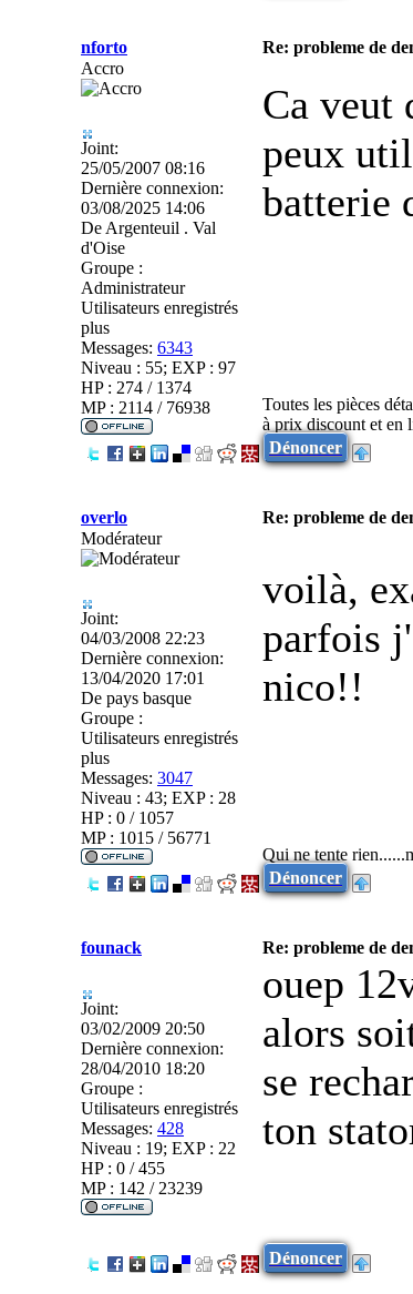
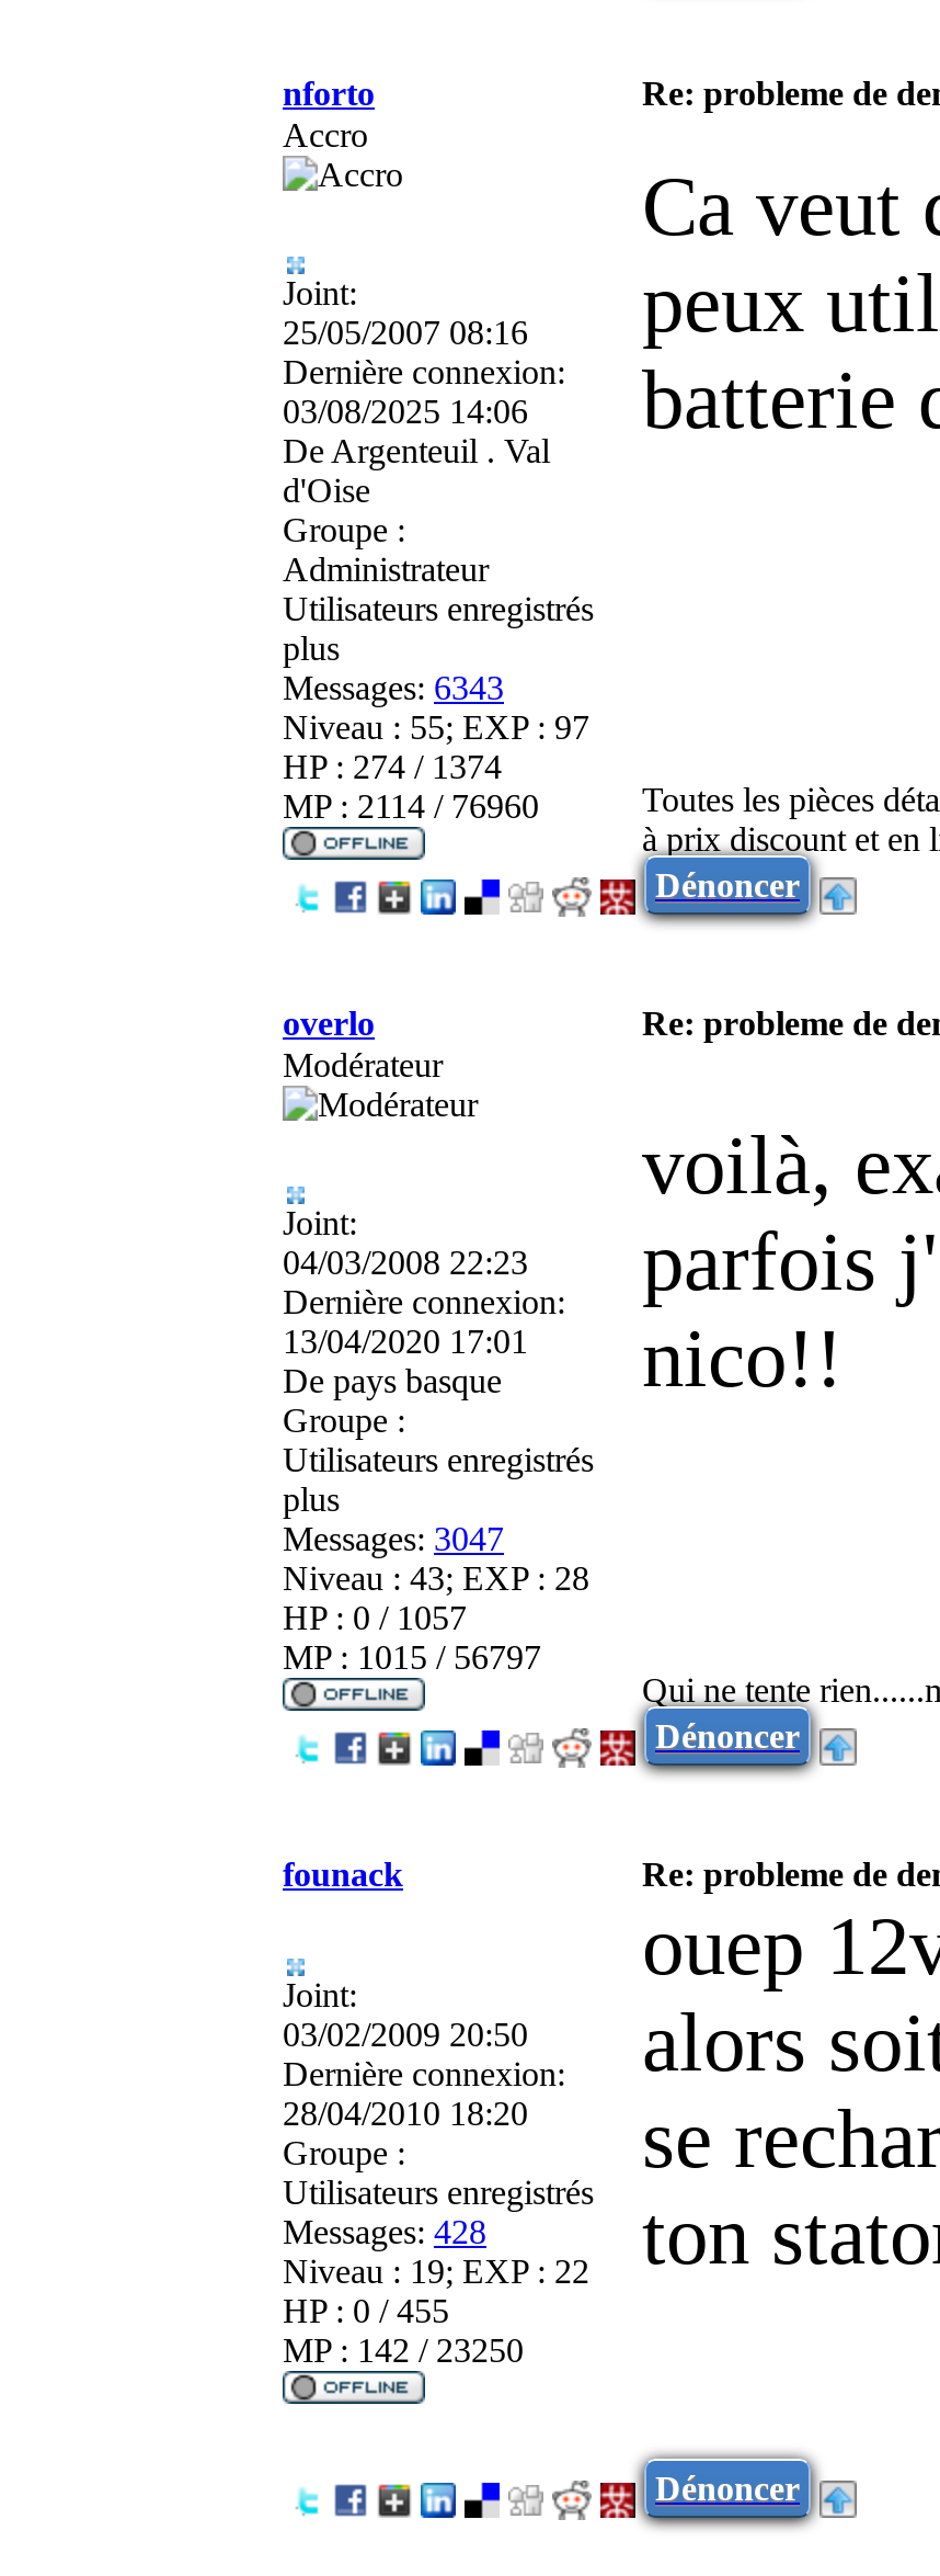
[81,398,210,417] MP : 2114 / 76938 -> [283,787,539,824] MP : 2114 / 76960
[81,828,211,847] MP : 1015 / 56771 -> [283,1638,541,1675] MP : 1015 / 56797
[81,1179,203,1197] MP : 142 / 23239 -> [283,2331,524,2369] MP : 142 / 23250

